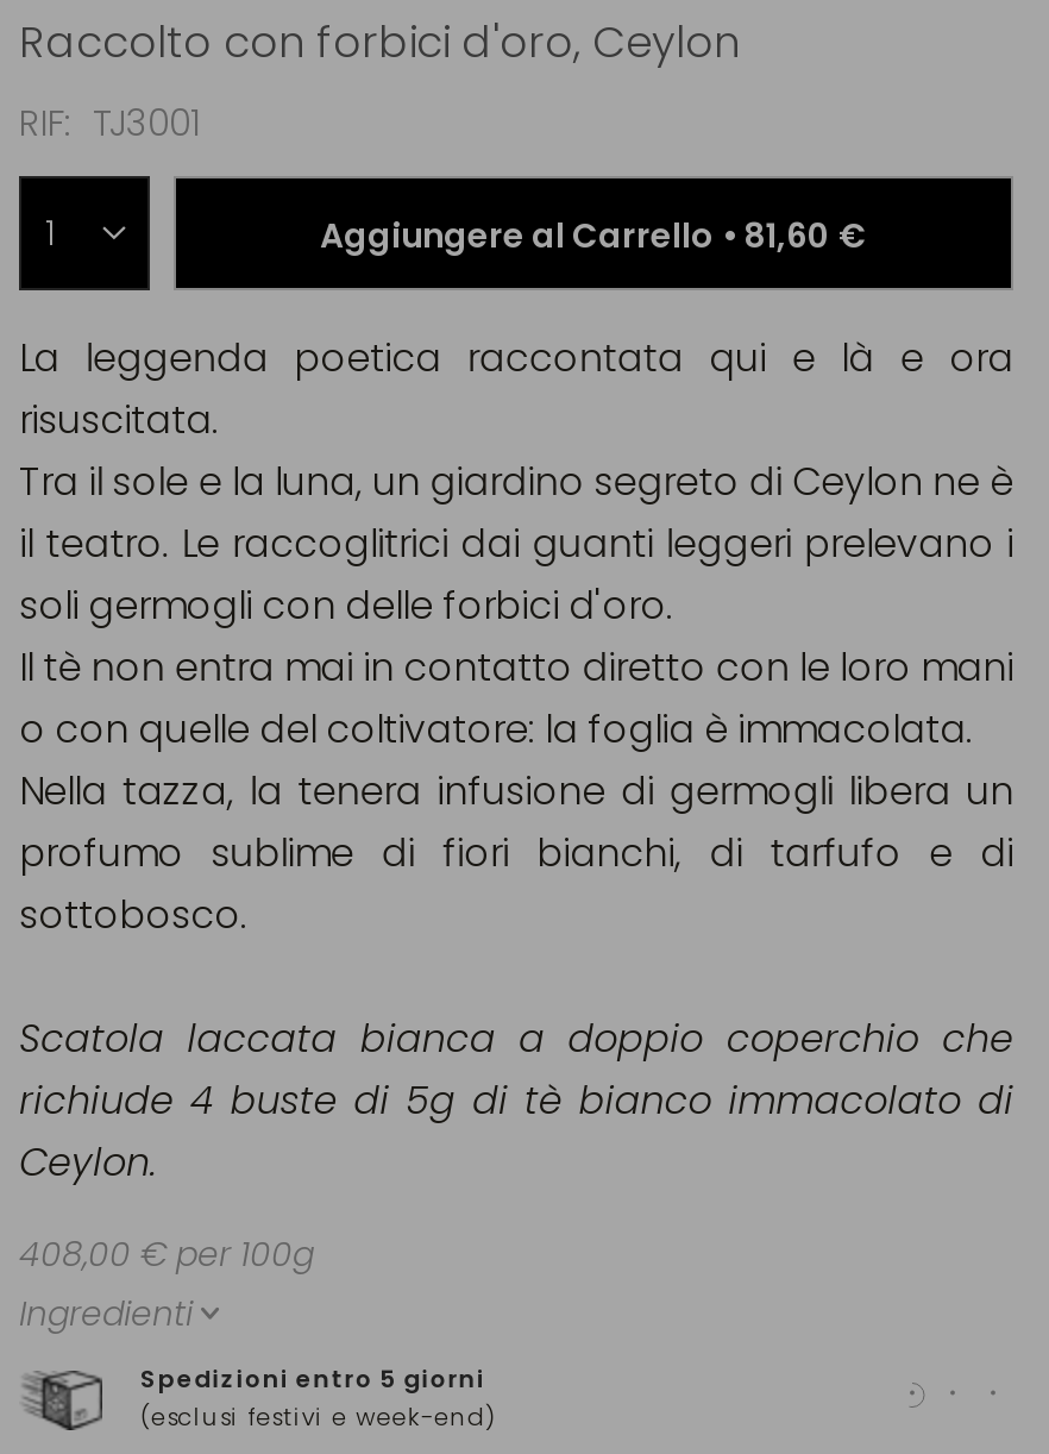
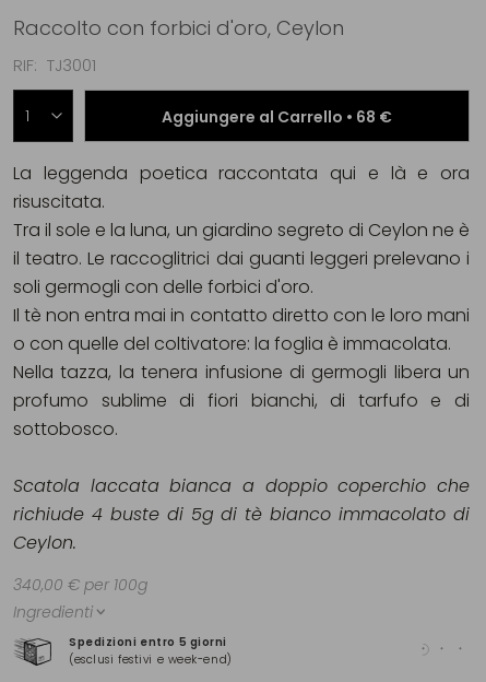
[320,211,867,258] Aggiungere al Carrello • 81,60 € -> [162,105,392,127] Aggiungere al Carrello • 68 €
[19,1230,314,1278] 408,00 € per 100g -> [13,574,147,596] 340,00 € per 100g

